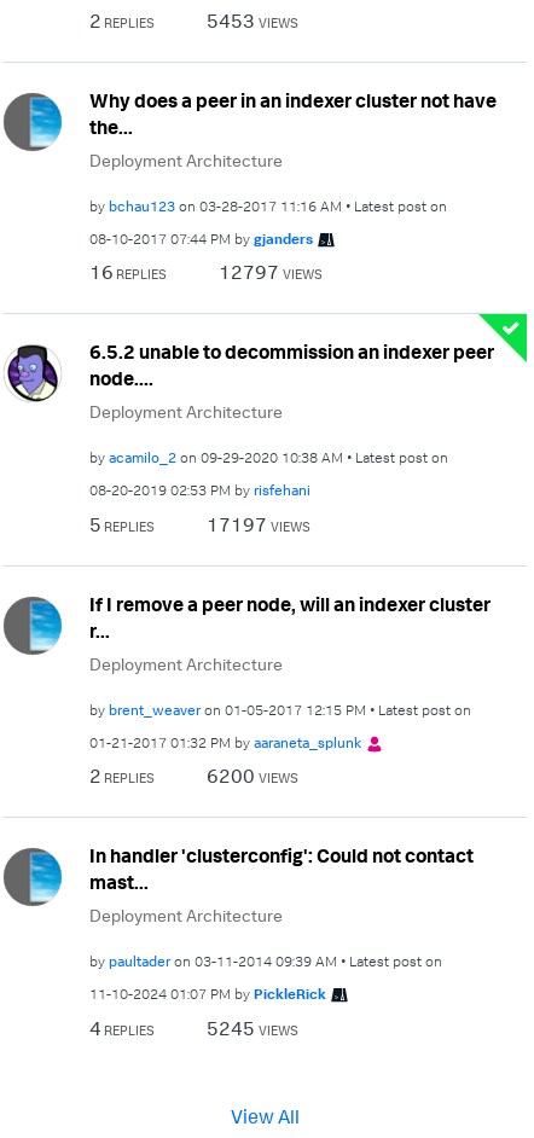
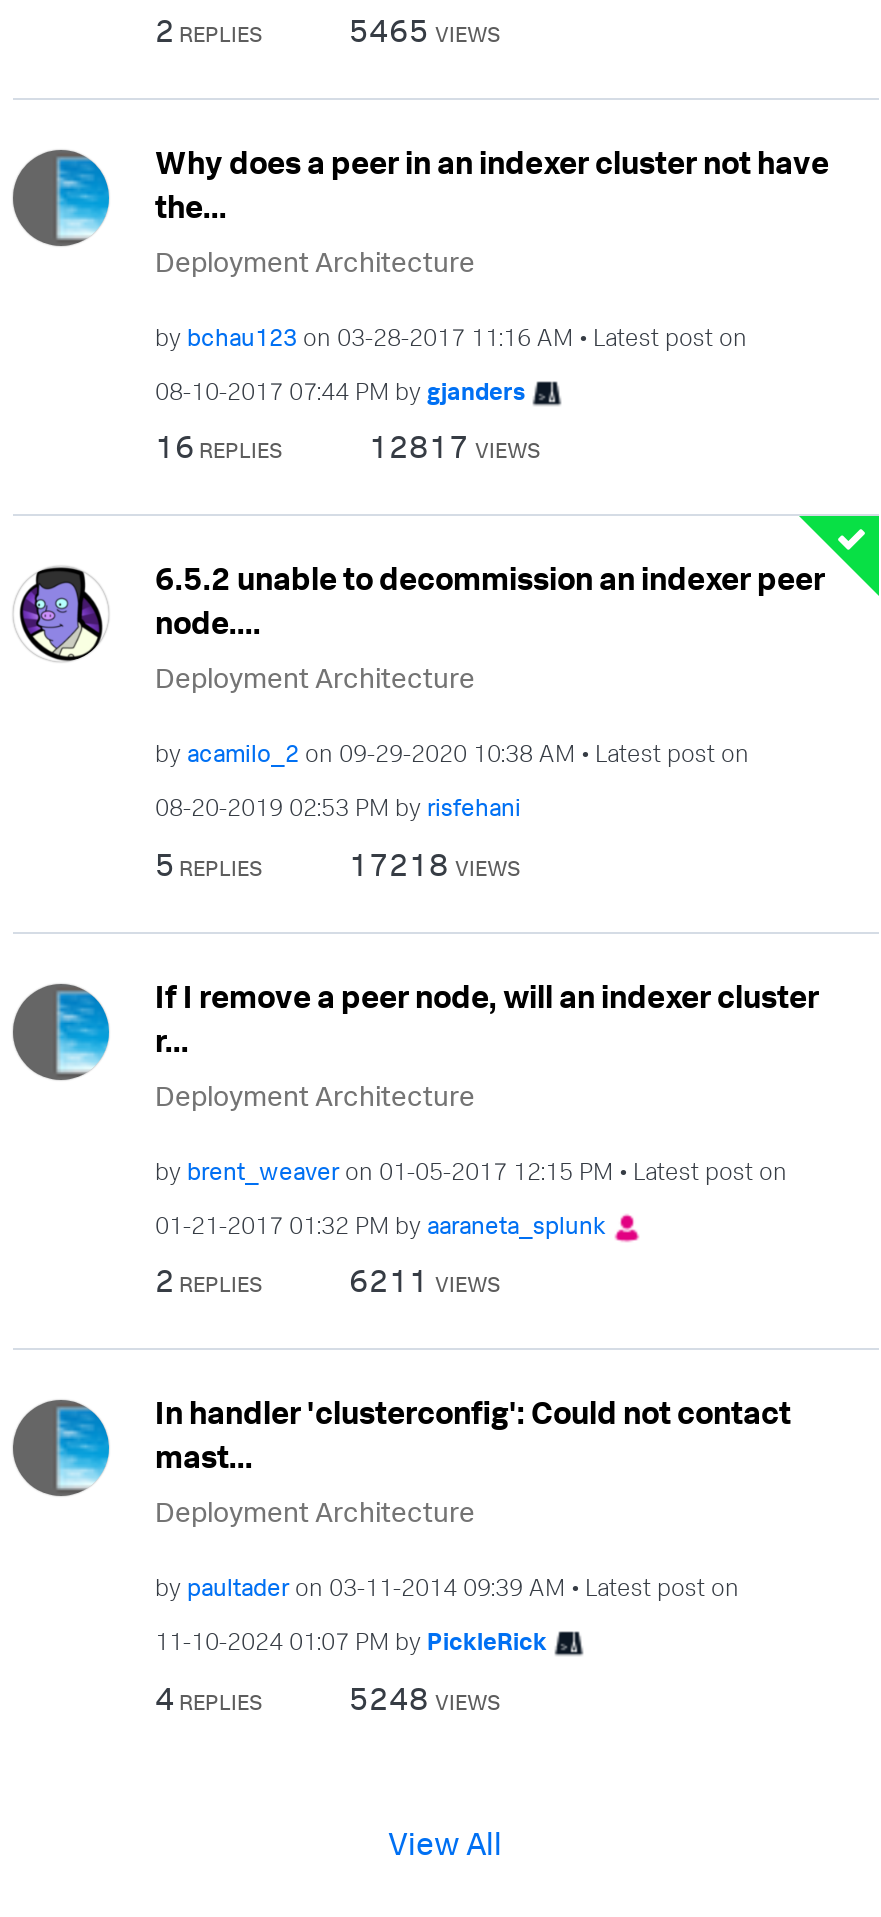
[207,8,298,32] 5453 VIEWS -> [349,9,501,49] 5465 VIEWS
[219,260,323,284] 12797 VIEWS -> [369,426,541,466] 12817 VIEWS
[207,512,310,536] 17197 VIEWS -> [349,843,521,883] 17218 VIEWS
[207,763,298,788] 6200 VIEWS -> [349,1260,501,1300] 6211 VIEWS
[207,1015,298,1040] 5245 VIEWS -> [349,1677,501,1717] 5248 VIEWS

